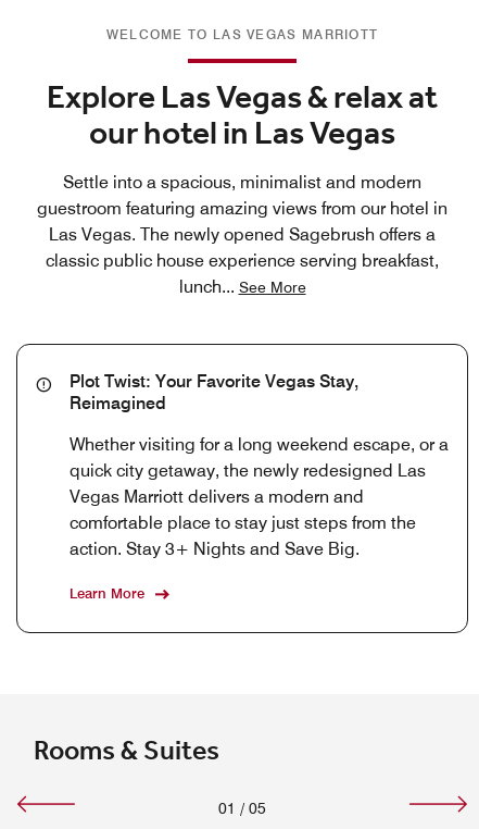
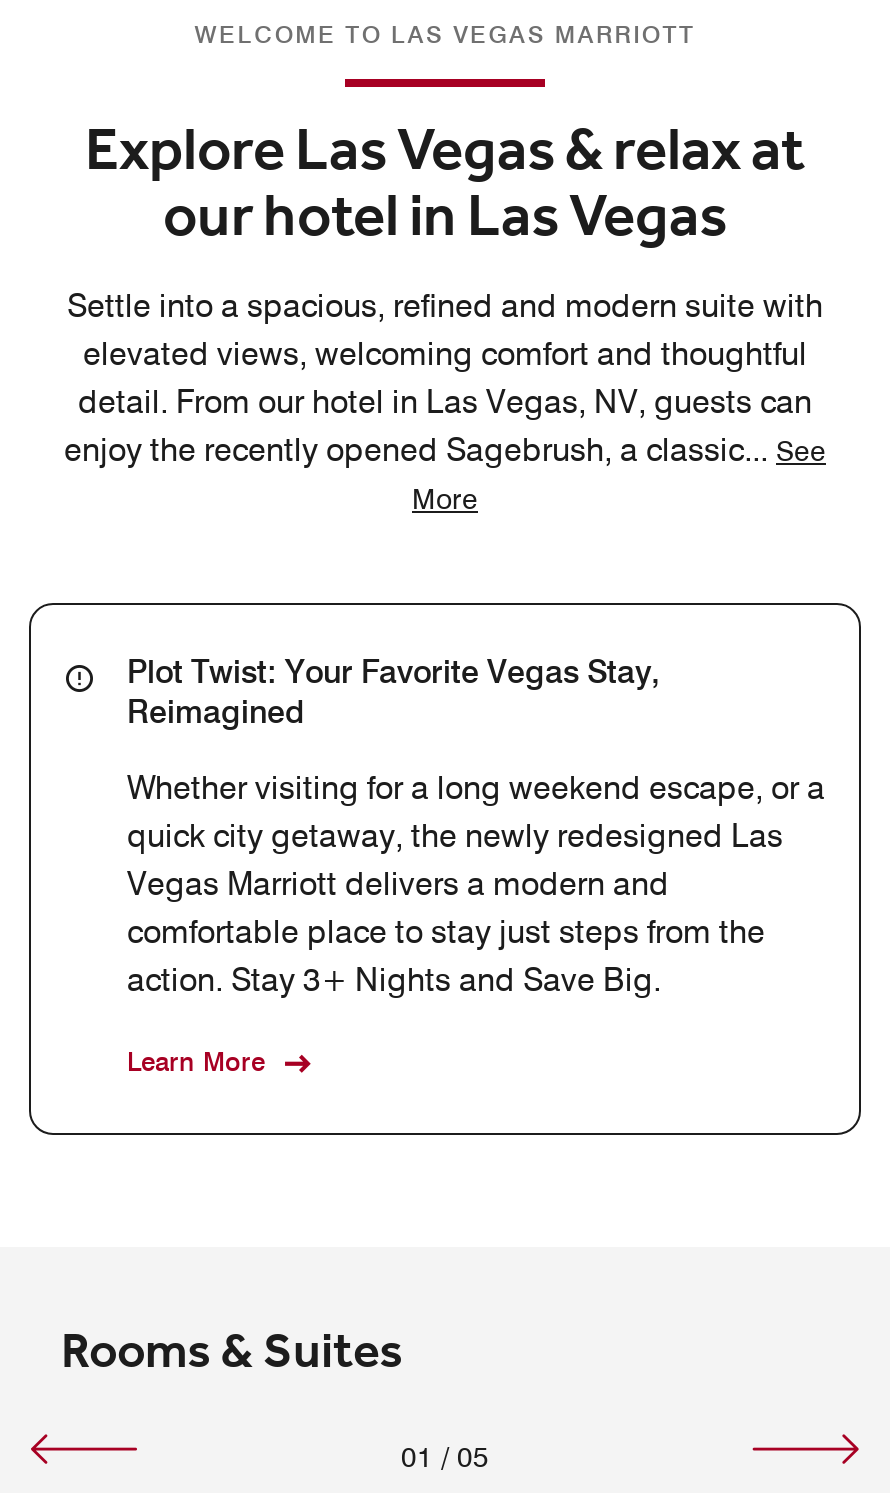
[37,171,448,297] Settle into a spacious, minimalist and modern | guestroom featuring amazing views from our hotel in | Las Vegas. The newly opened Sagebrush offers a | classic public house experience serving breakfast, | lunch... See More -> [64,286,826,514] Settle into a spacious, refined and modern suite with | elevated views, welcoming comfort and thoughtful | detail. From our hotel in Las Vegas, NV, guests can | enjoy the recently opened Sagebrush, a classic... See | More

